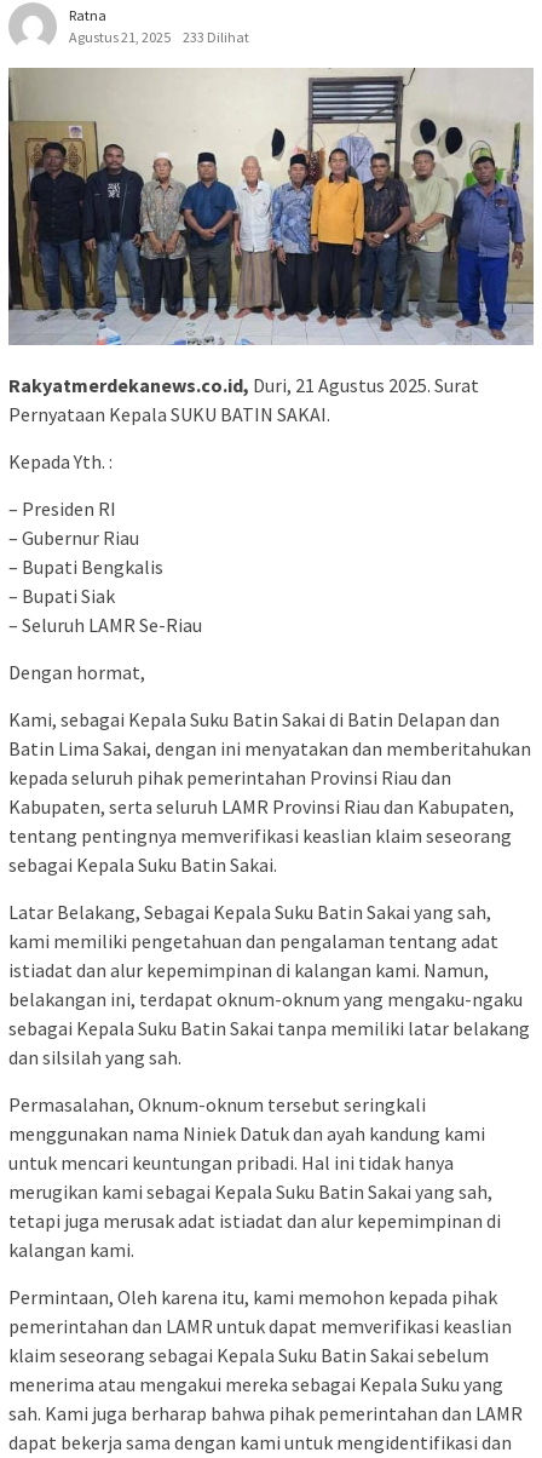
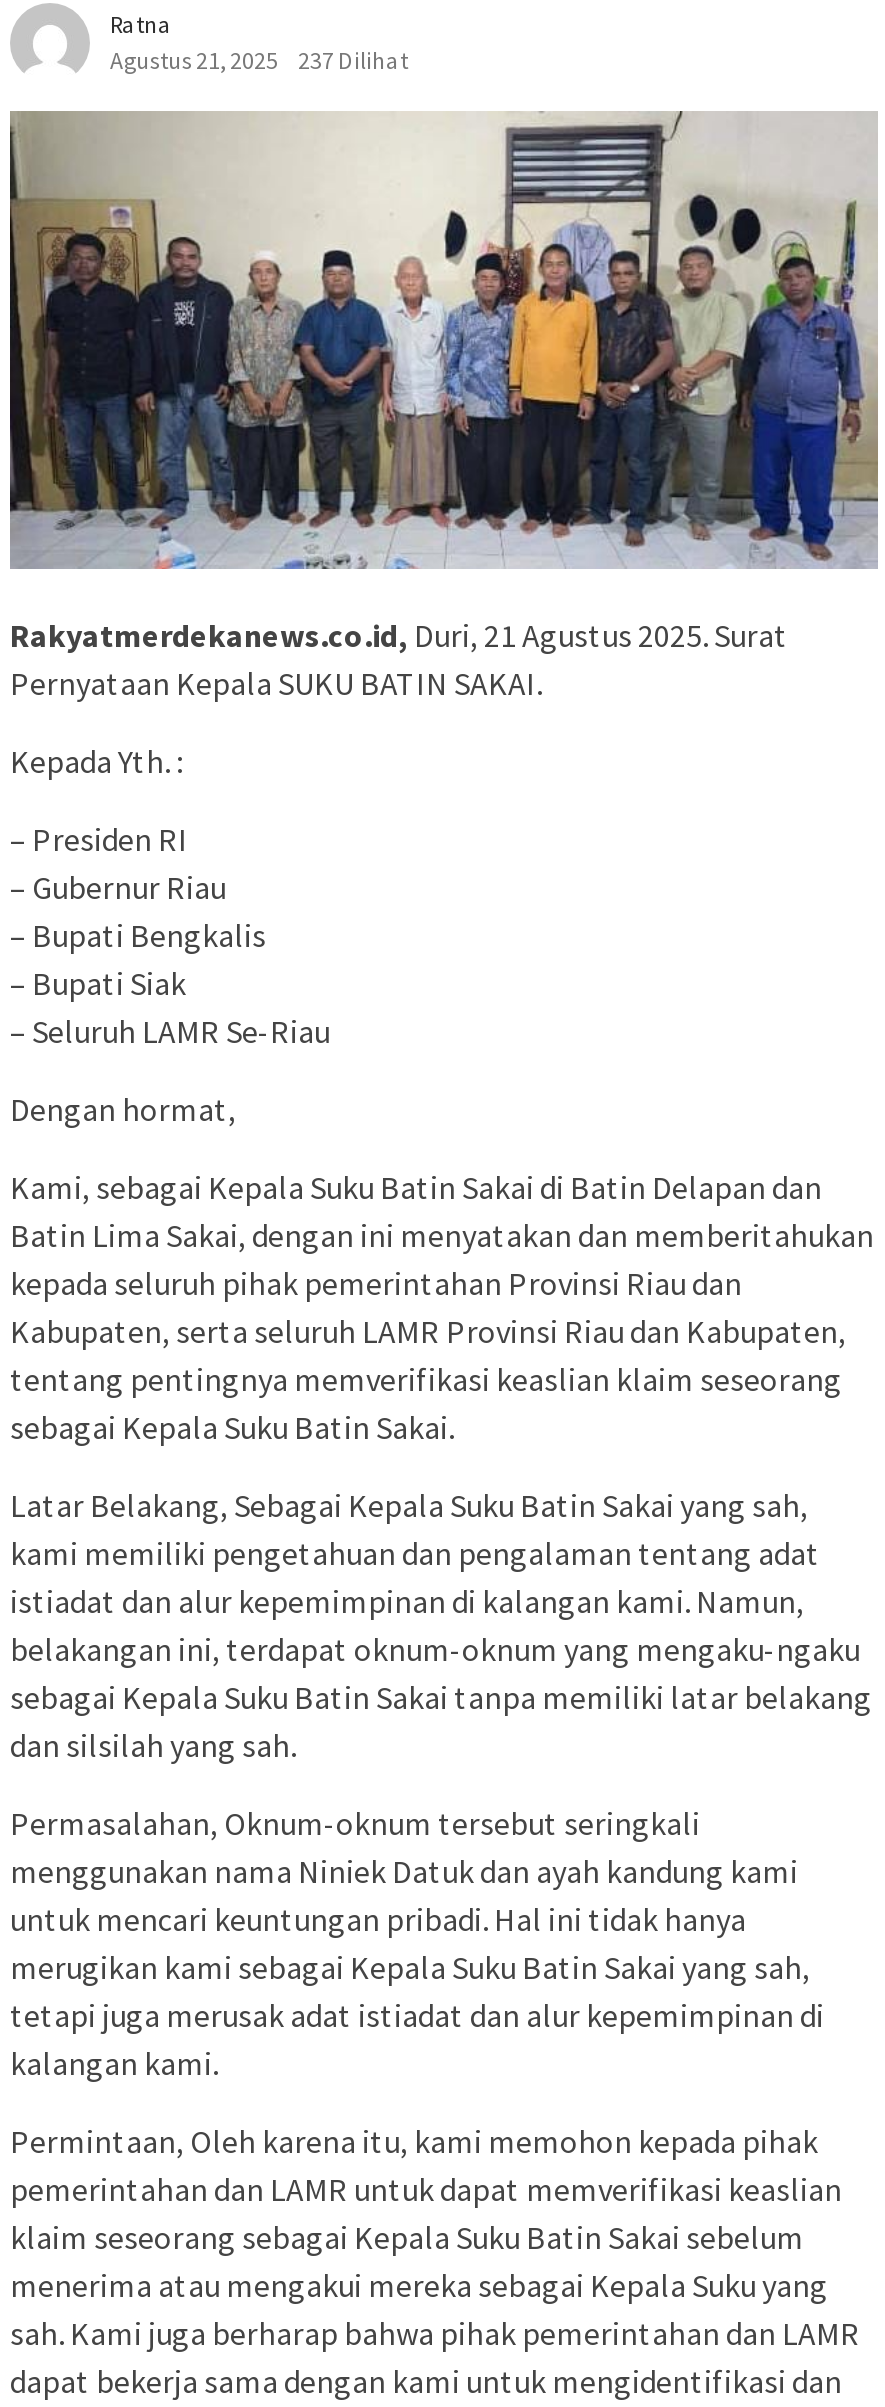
[69,28,249,46] Agustus 21, 2025 233 Dilihat -> [110,45,408,75] Agustus 21, 2025 237 Dilihat

